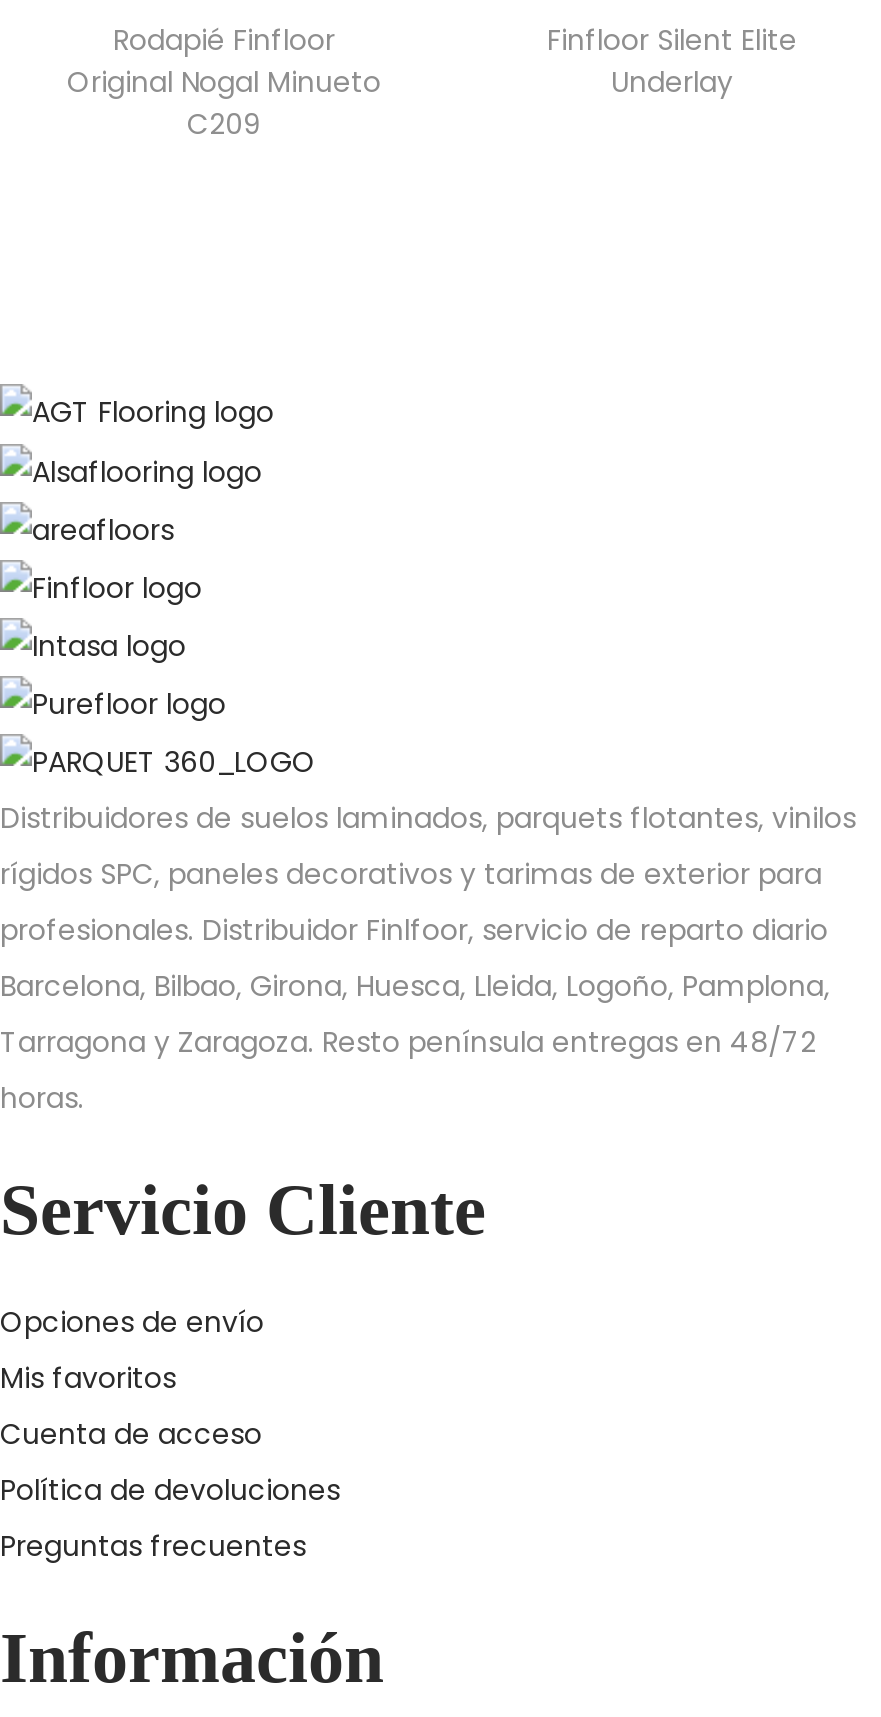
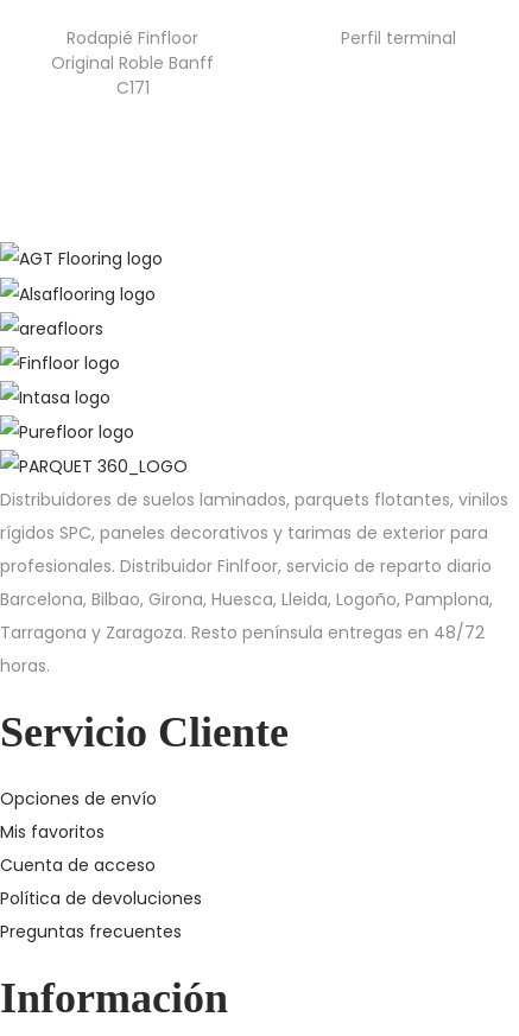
[547,21,797,103] Finfloor Silent Elite | Underlay -> [341,26,457,50] Perfil terminal
[67,63,381,145] Original Nogal Minueto | C209 -> [52,51,214,100] Original Roble Banff | C171

